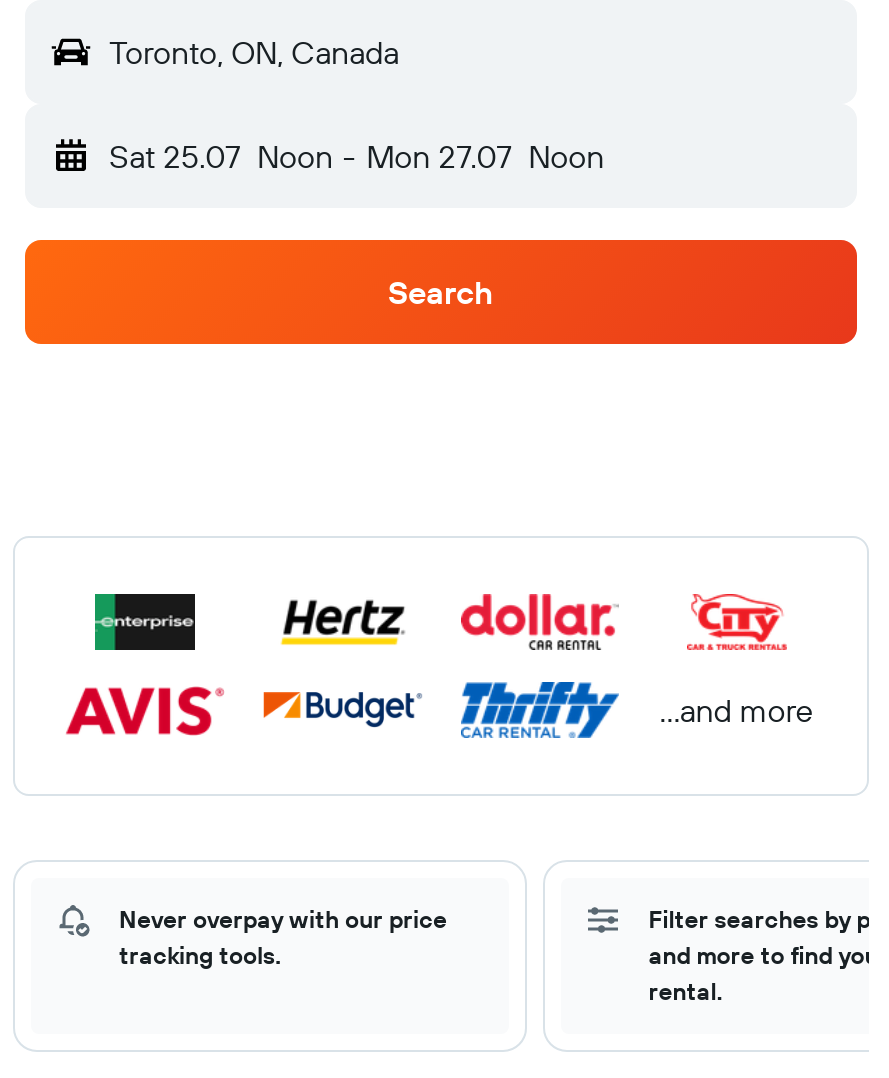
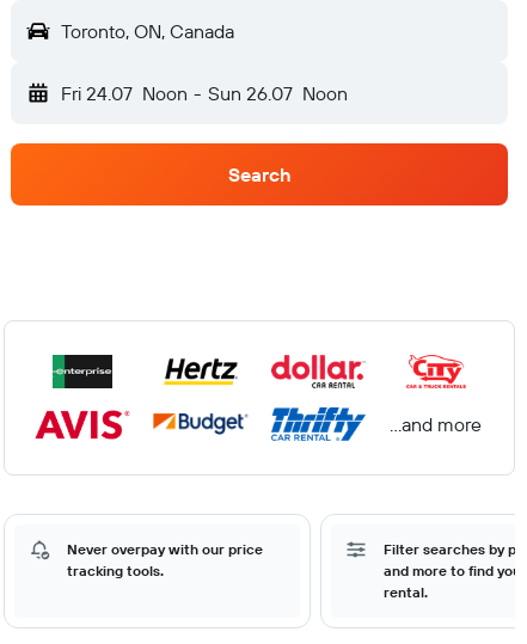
[109,136,604,176] Sat 25.07 Noon - Mon 27.07 Noon -> [61,81,347,105] Fri 24.07 Noon - Sun 26.07 Noon

